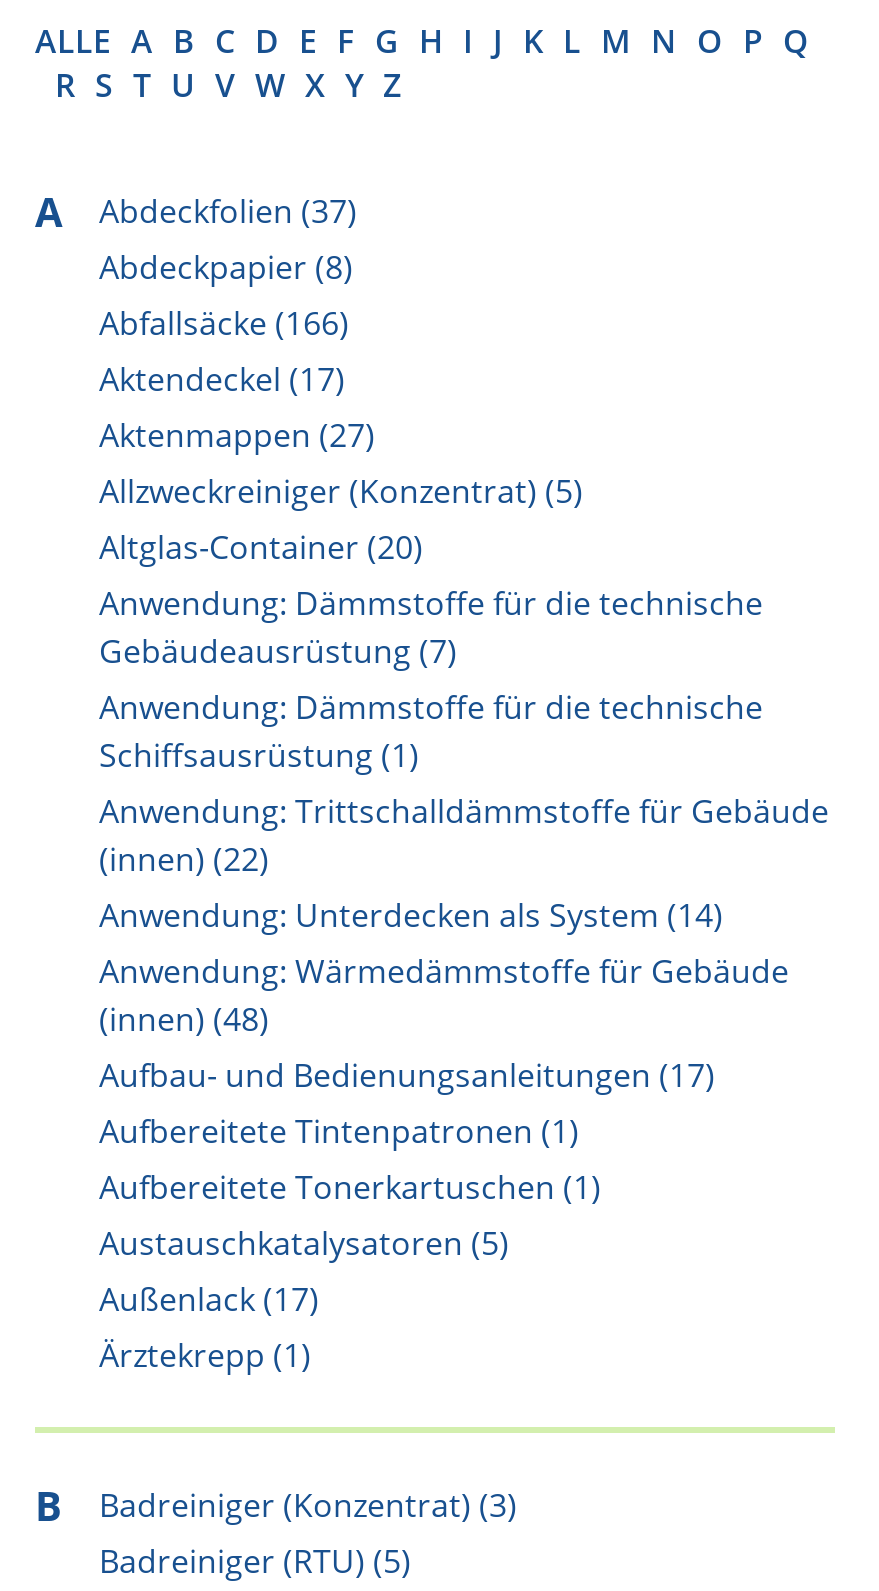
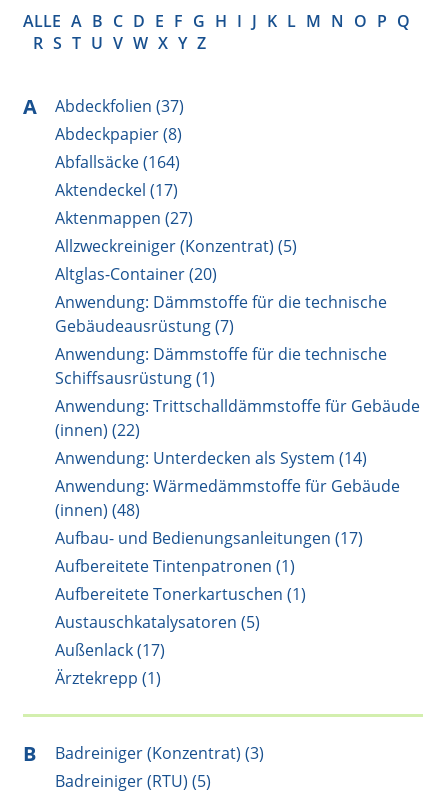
[99,301,349,345] Abfallsäcke (166) -> [55,151,180,173] Abfallsäcke (164)

